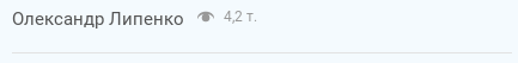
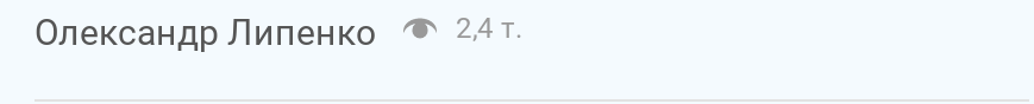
[224,8,257,25] 4,2 т. -> [456,11,522,44] 2,4 т.

